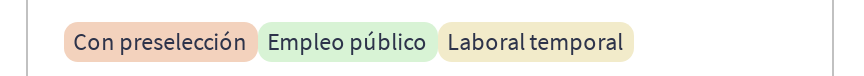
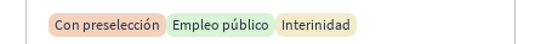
[447,26,623,56] Laboral temporal -> [281,15,350,33] Interinidad

